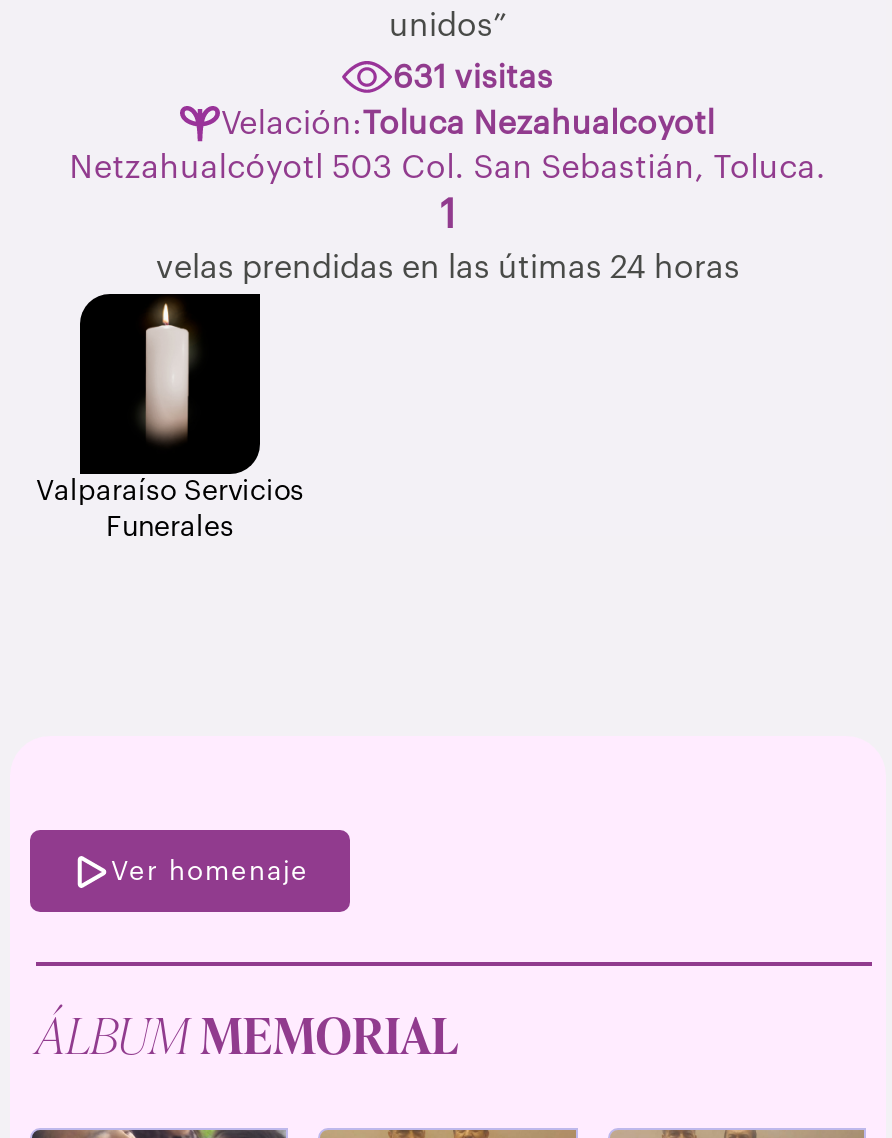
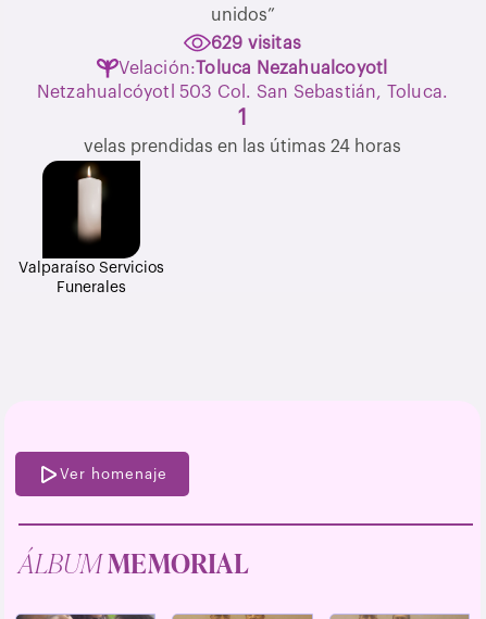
[393,61,553,93] 631 visitas -> [211,34,301,52] 629 visitas

